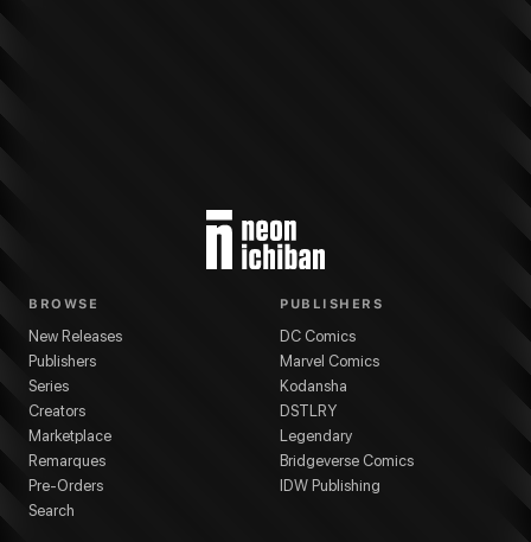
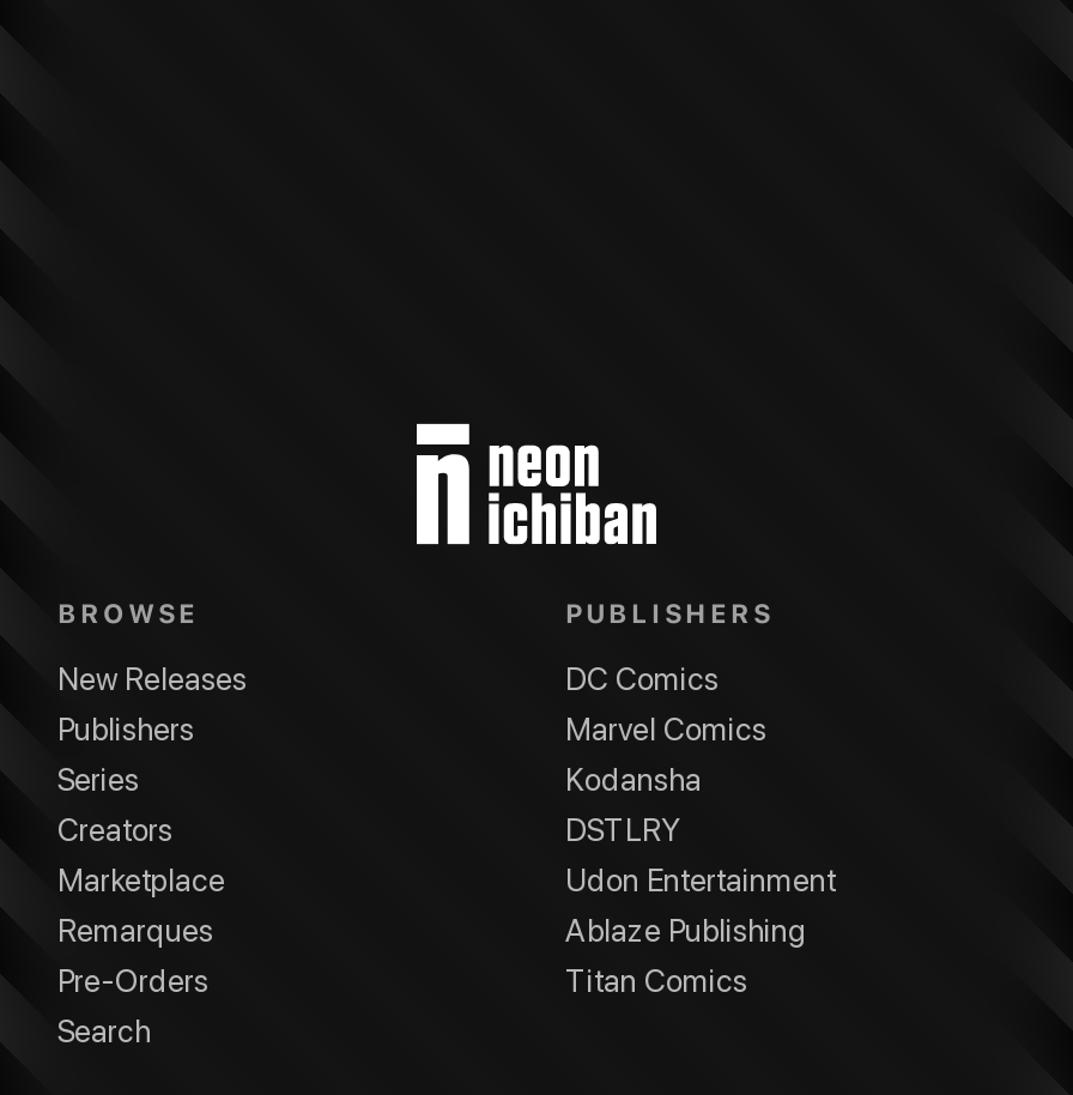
[280,427,414,495] Legendary | Bridgeverse Comics | IDW Publishing -> [565,863,836,999] Udon Entertainment | Ablaze Publishing | Titan Comics

